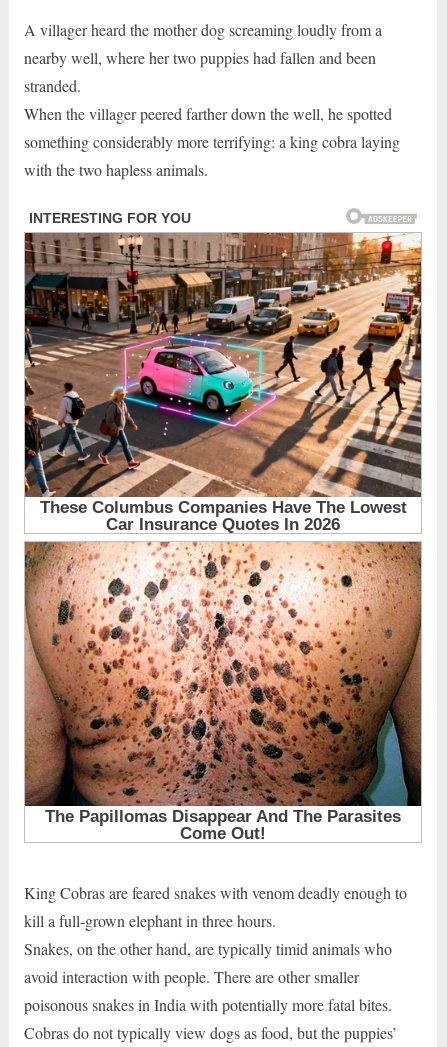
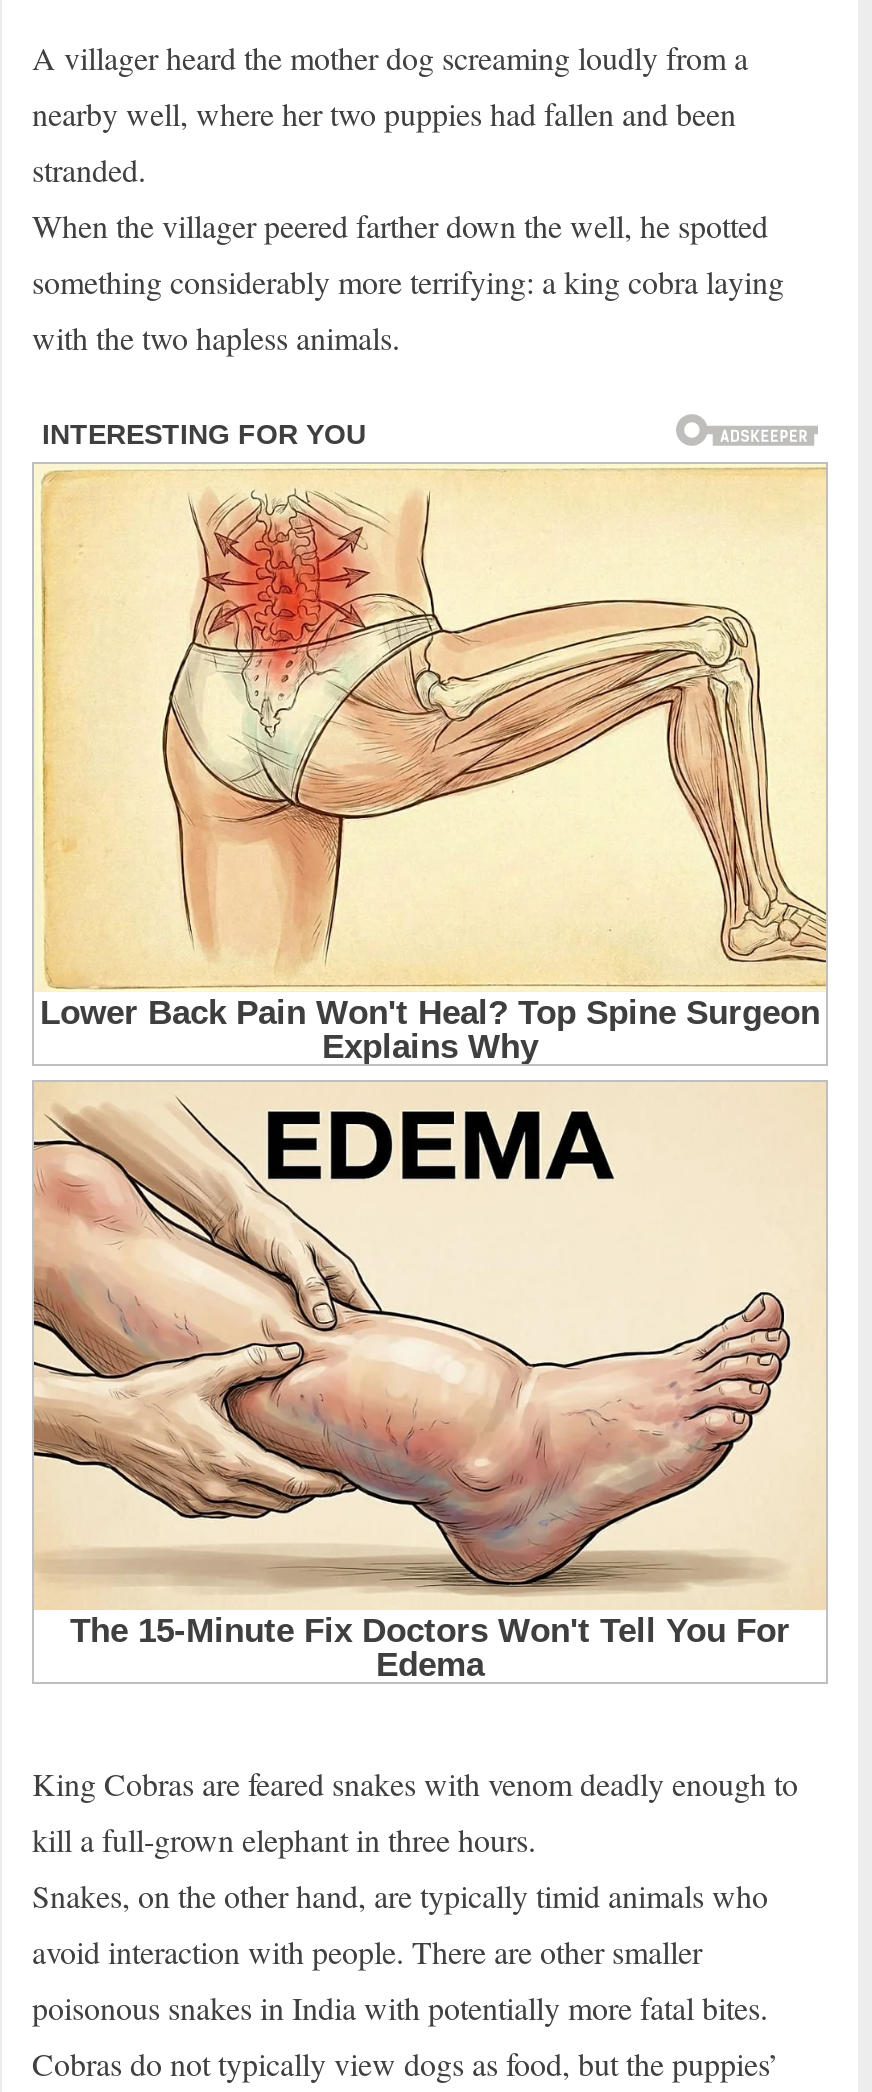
[24,232,422,534] [image] -> [34,464,828,1066] [image]
[24,541,422,840] [image] -> [32,1082,826,1678] [image]

